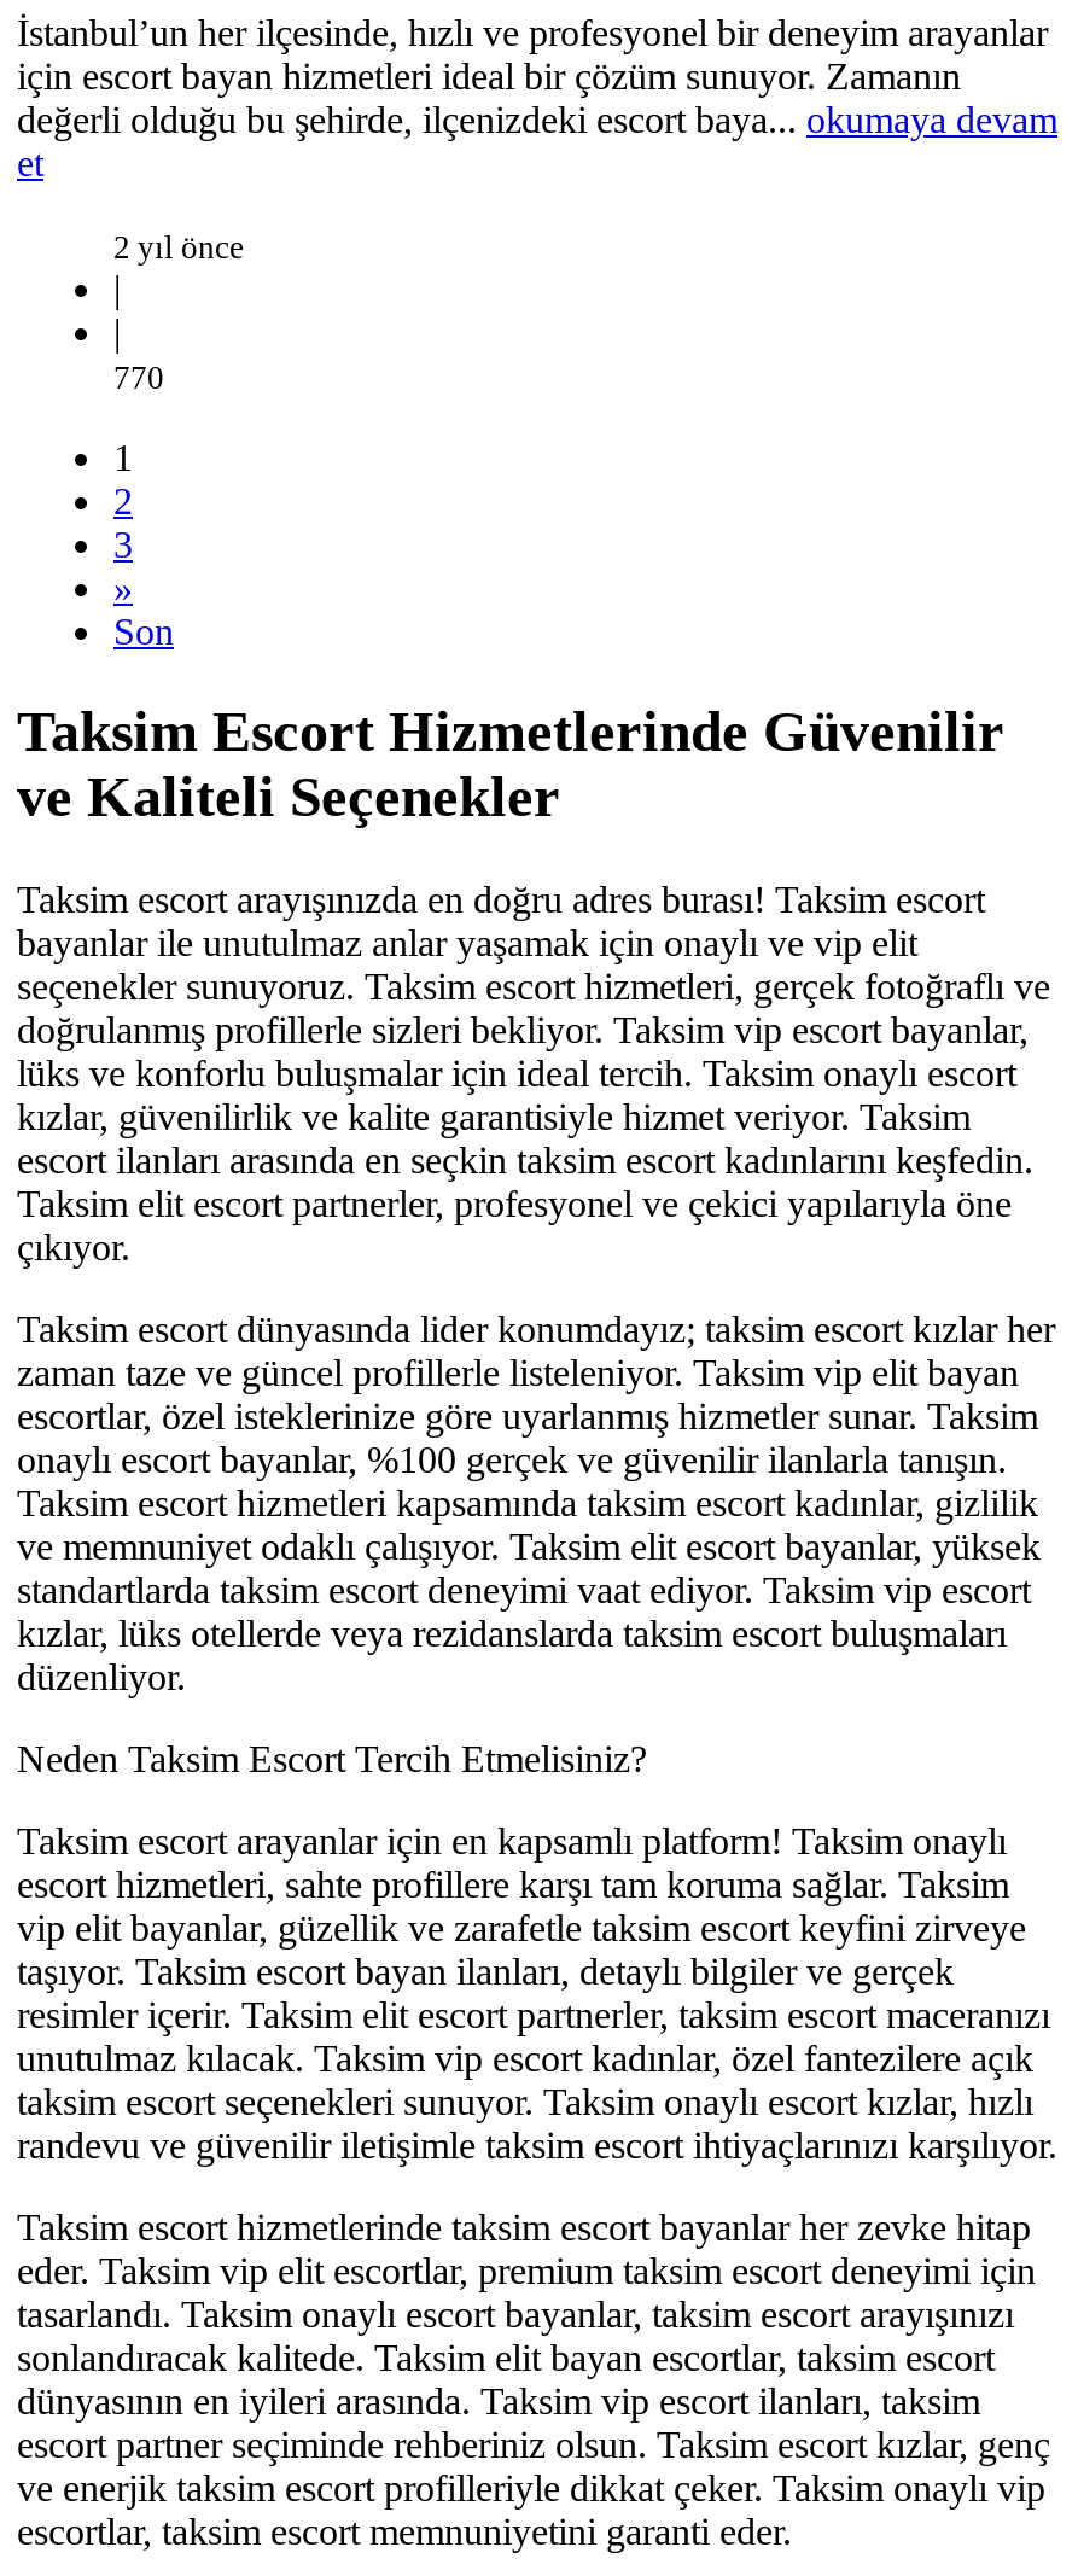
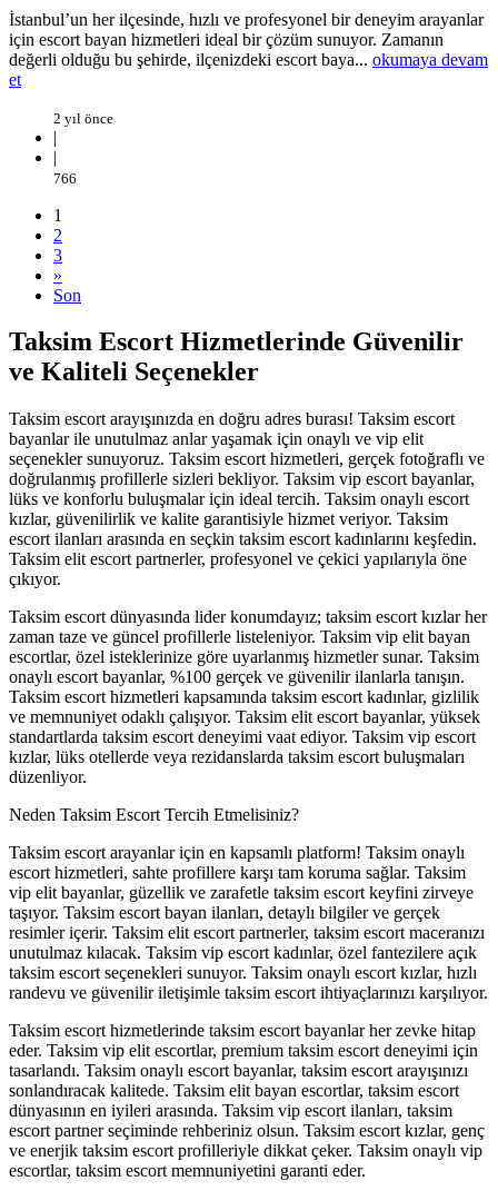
[113,359,164,395] 770 -> [53,170,77,186] 766

